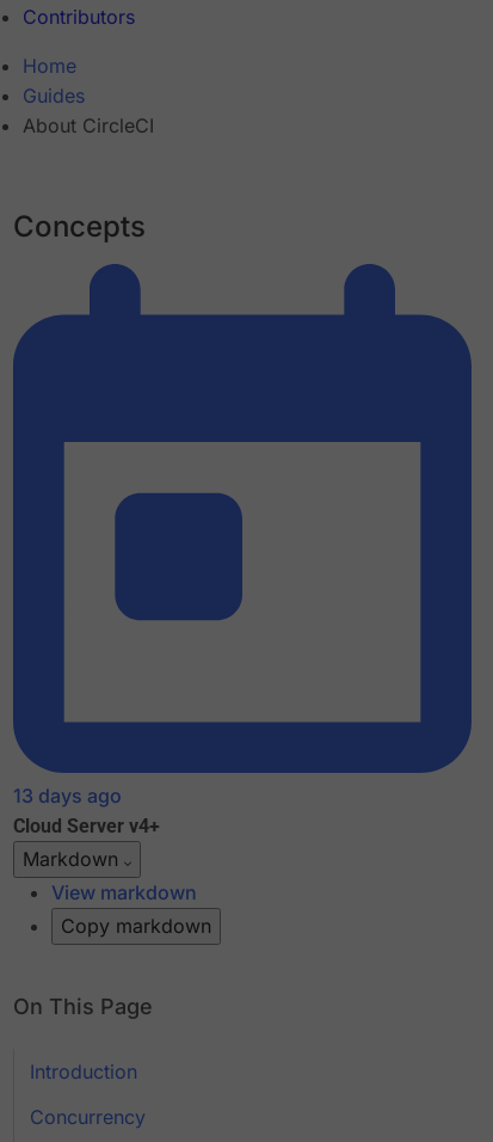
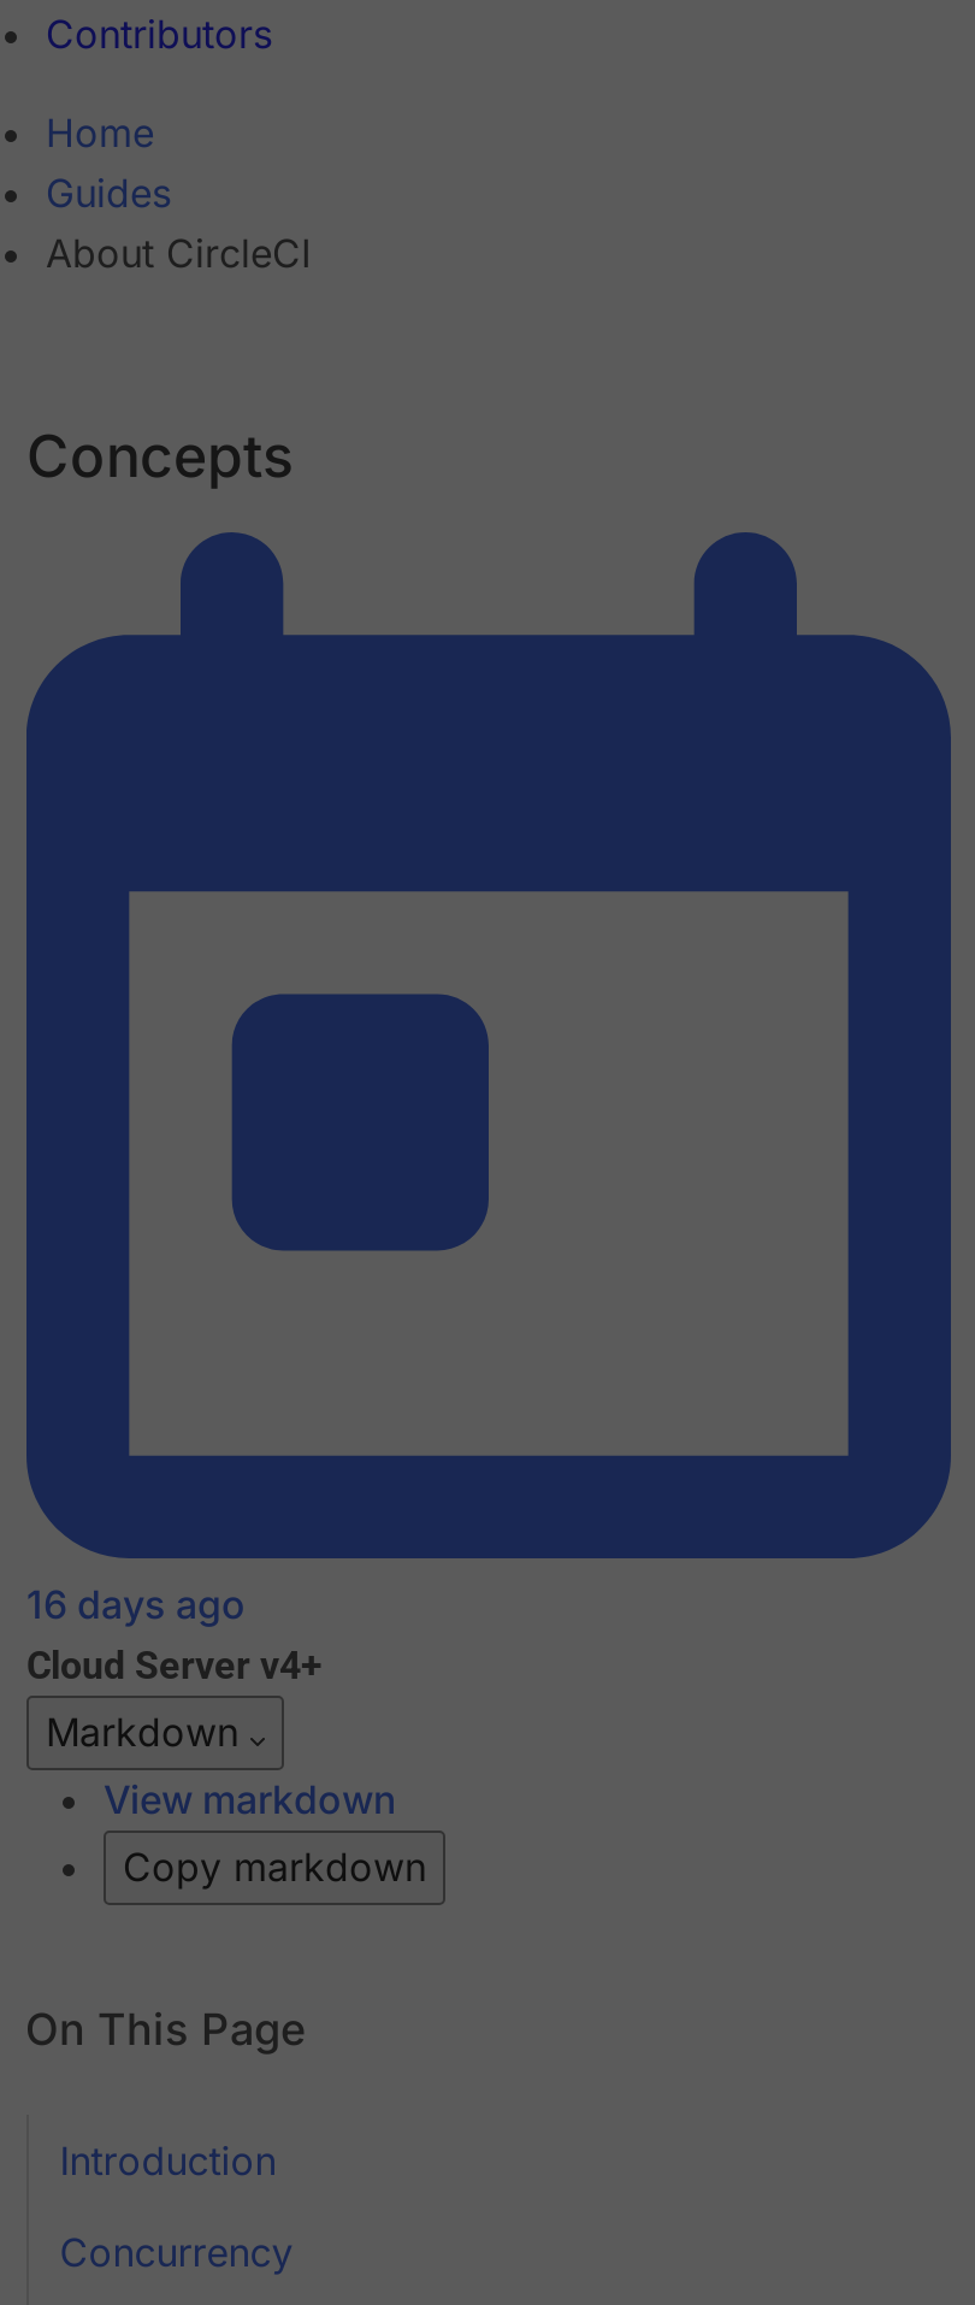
[13,784,122,808] 13 days ago -> [26,1581,246,1629] 16 days ago

